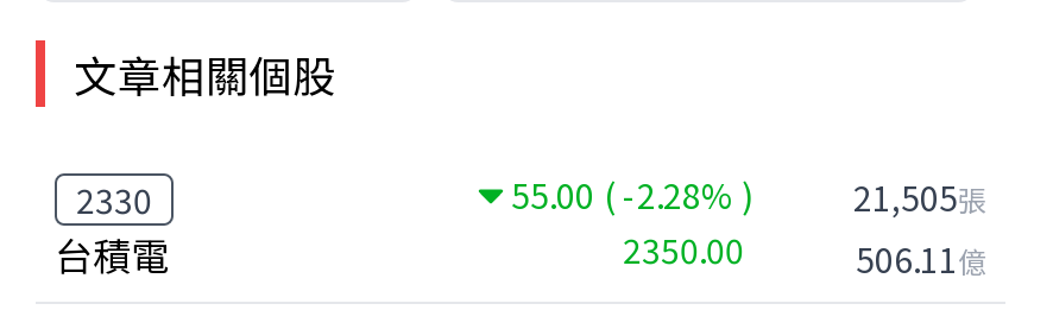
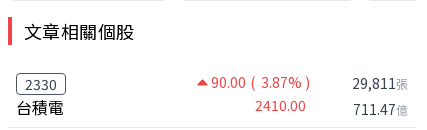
[504,172,754,219] 55.00 ( -2.28% ) -> [208,72,310,92] 90.00 ( 3.87% )
[853,174,986,222] 21,505張 -> [352,73,408,93] 29,811張
[623,227,744,274] 2350.00 -> [255,95,306,115] 2410.00
[856,236,986,284] 506.11億 -> [353,99,408,119] 711.47億

